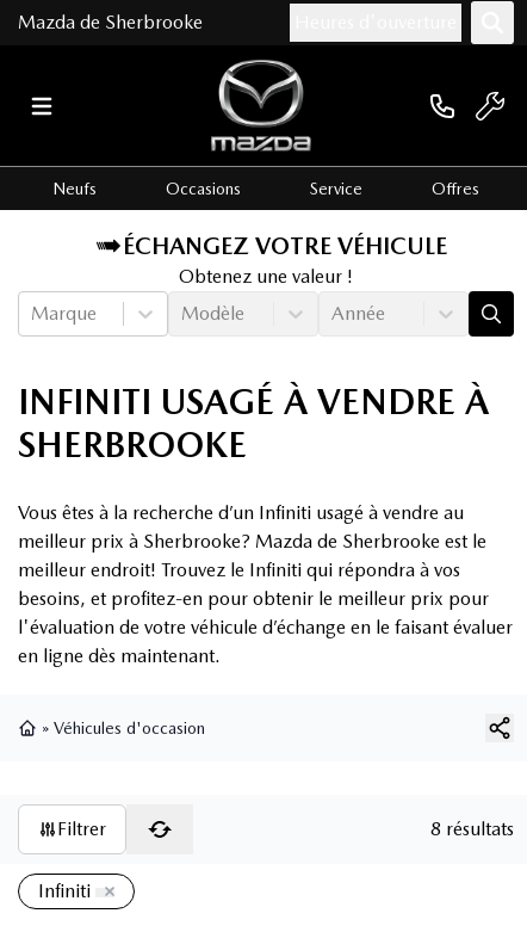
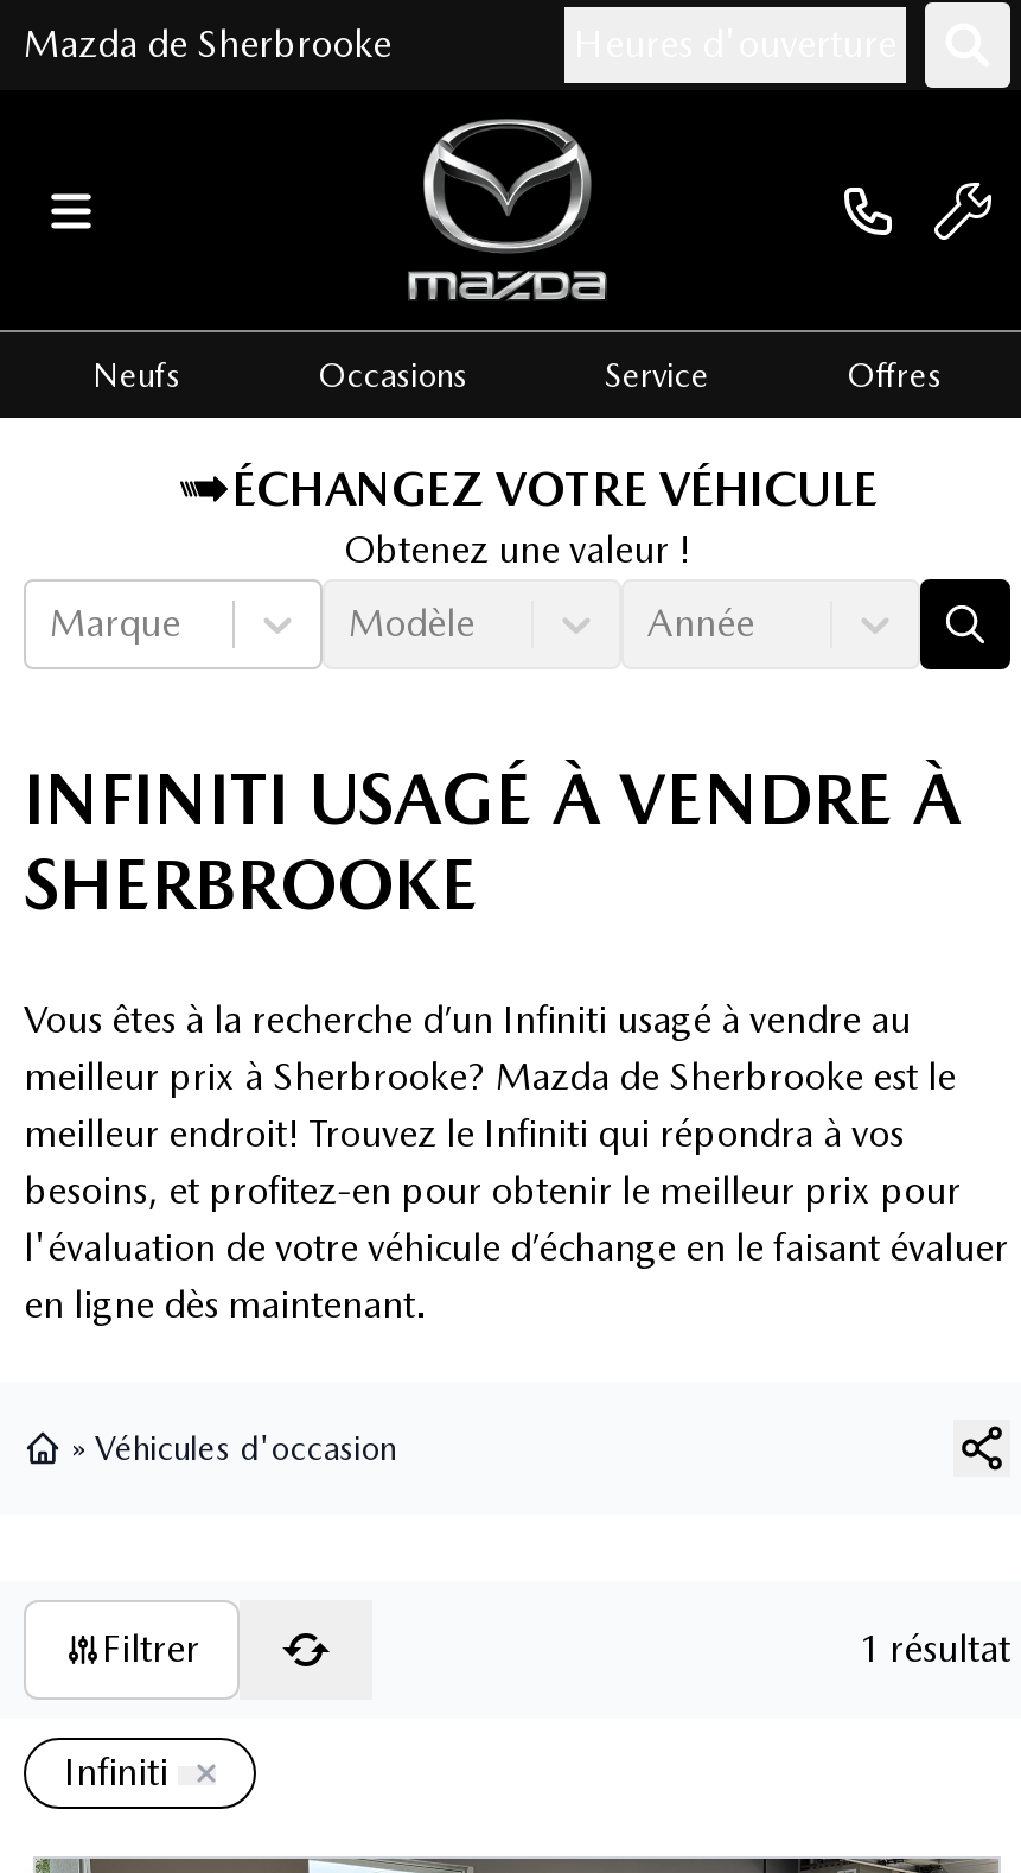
[430,817,514,840] 8 résultats -> [859,1626,1010,1671] 1 résultat

